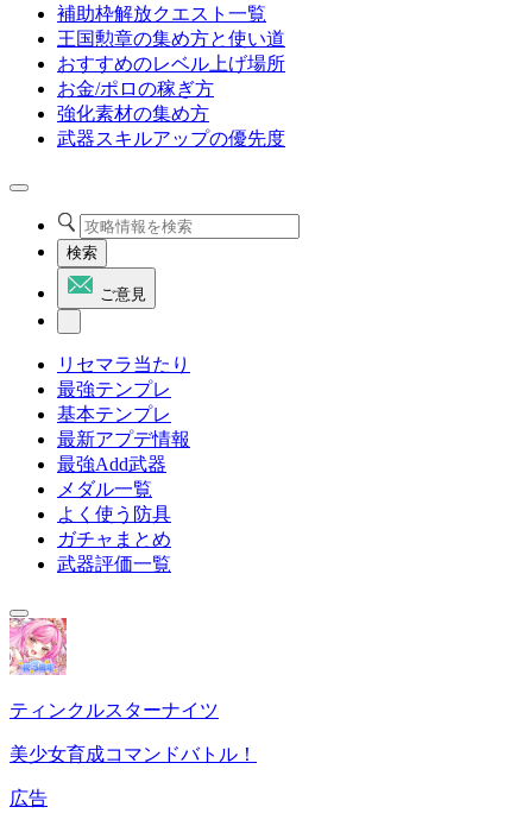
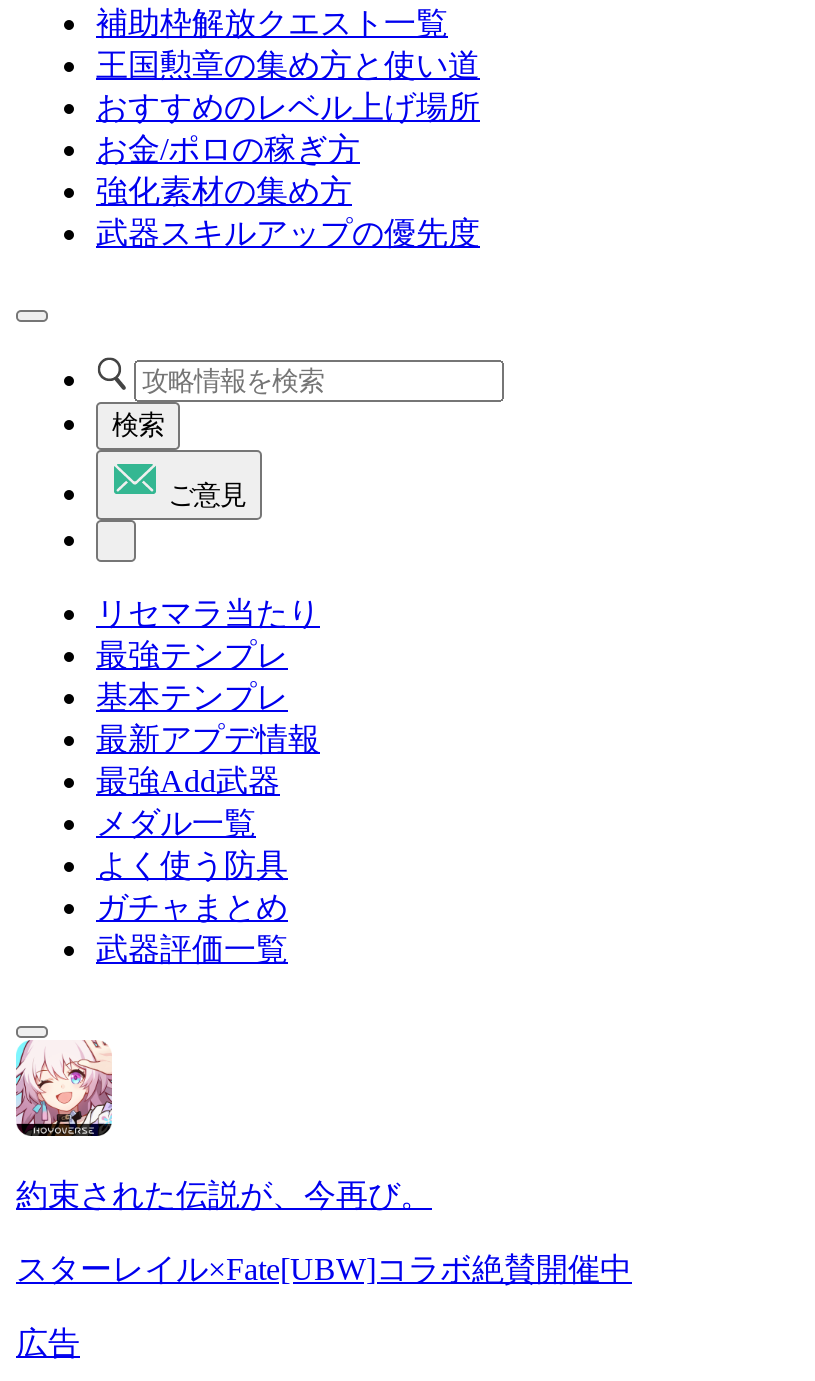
[8,617,219,720] [image] | ティンクルスターナイツ -> [14,1038,432,1212] [image] | 約束された伝説が、今再び。
[10,744,257,764] 美少女育成コマンドバトル！ -> [16,1252,632,1286] スターレイル×Fate[UBW]コラボ絶賛開催中

